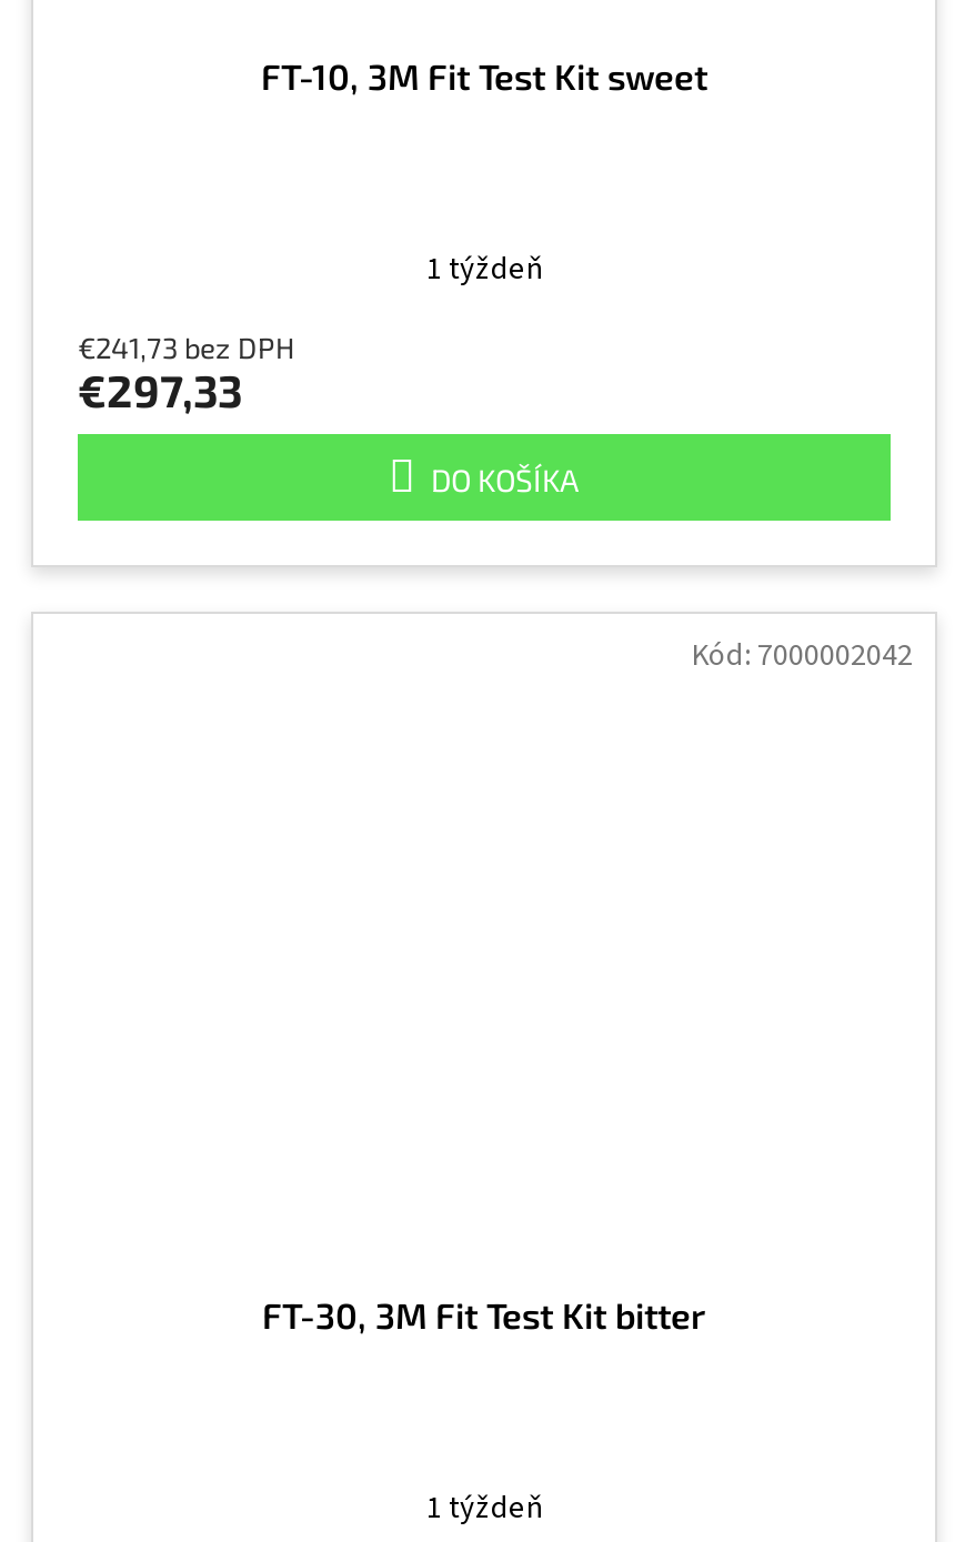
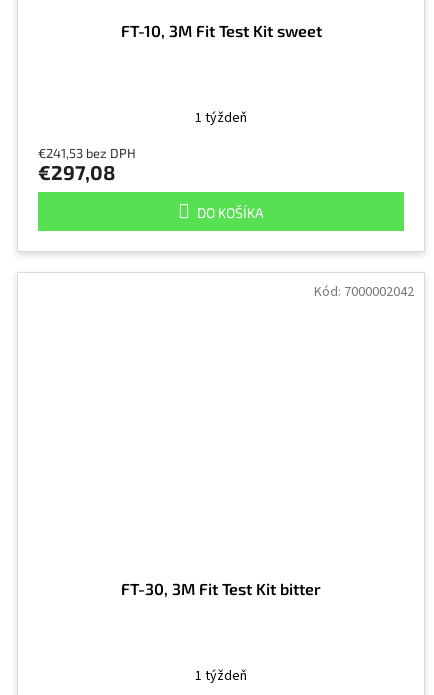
[78,329,295,365] €241,73 bez DPH -> [38,145,136,161] €241,53 bez DPH
[78,363,242,416] €297,33 -> [38,160,115,184] €297,08

